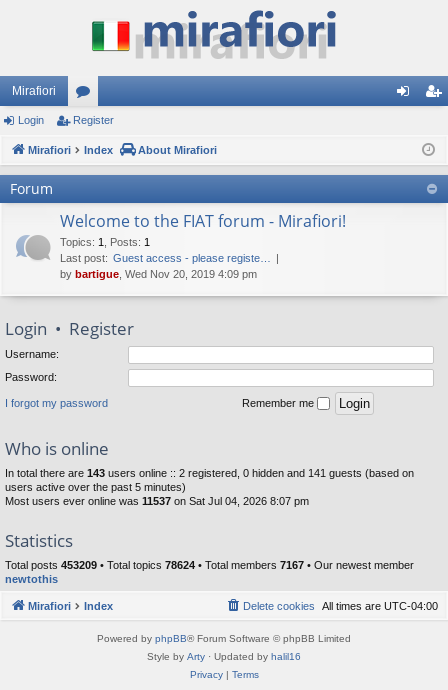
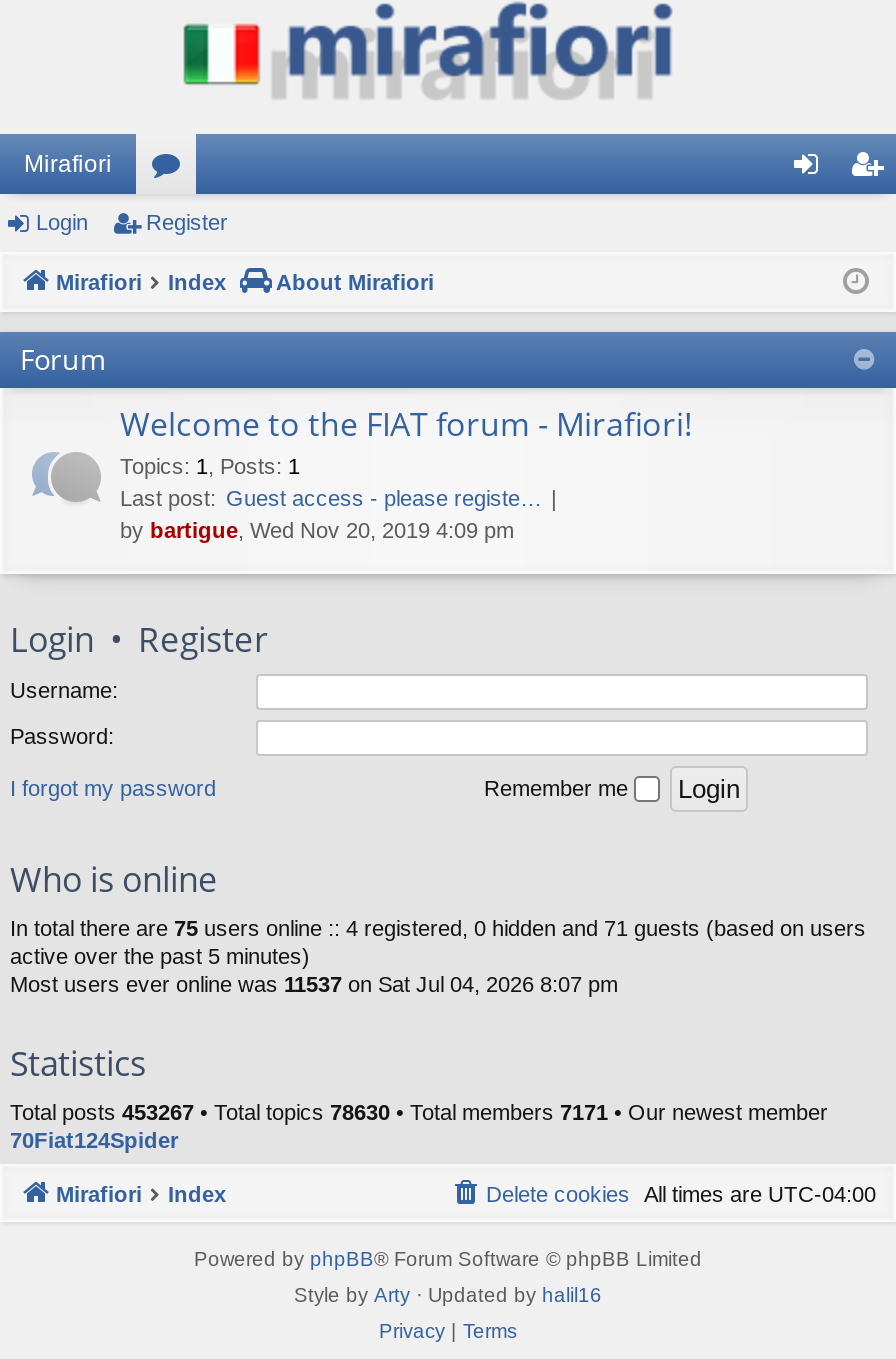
[5,467,414,493] In total there are 143 users online :: 2 registered, 0 hidden and 141 guests (based on | users active over the past 5 minutes) -> [10,915,866,967] In total there are 75 users online :: 4 registered, 0 hidden and 71 guests (based on users | active over the past 5 minutes)
[5,559,414,585] Total posts 453209 • Total topics 78624 • Total members 7167 • Our newest member | newtothis -> [10,1099,828,1151] Total posts 453267 • Total topics 78630 • Total members 7171 • Our newest member | 70Fiat124Spider

